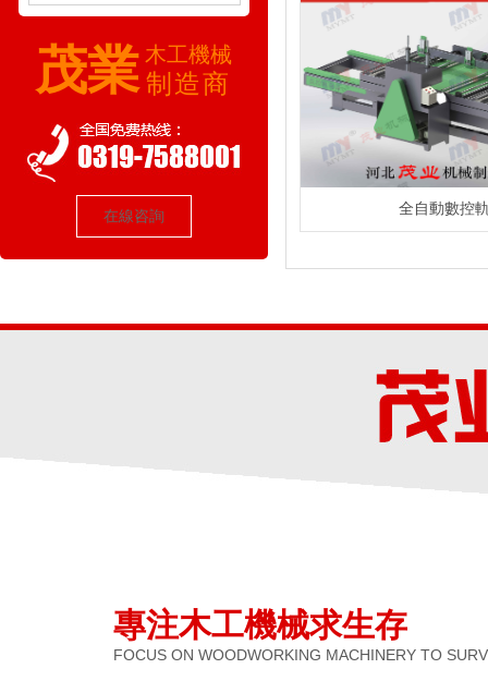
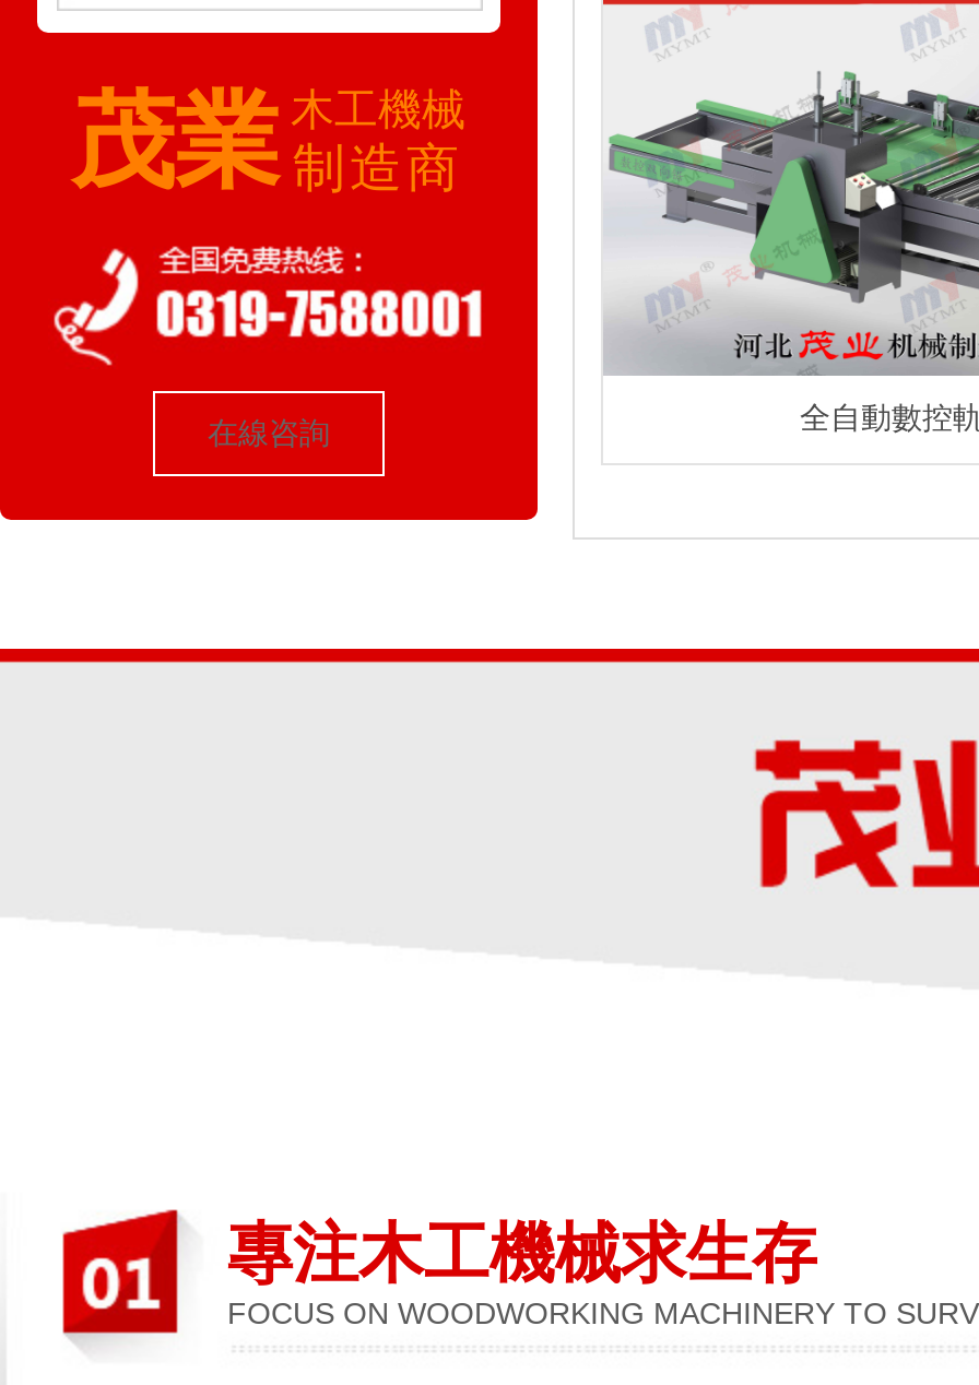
none -> [61,1208,184,1343] [image]

